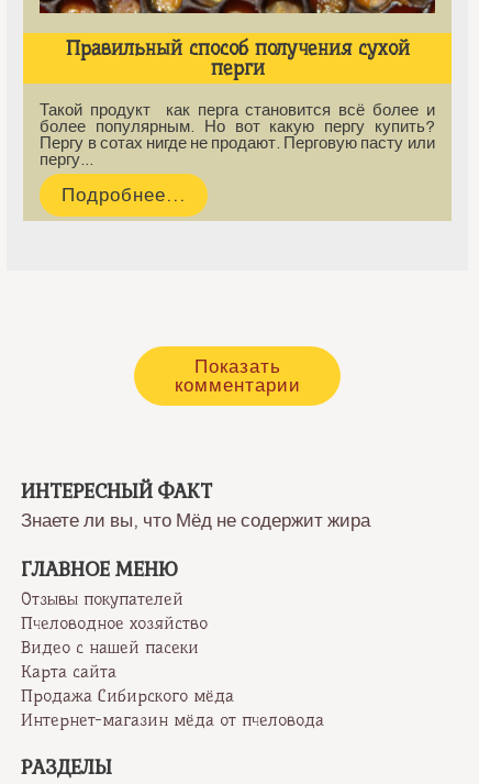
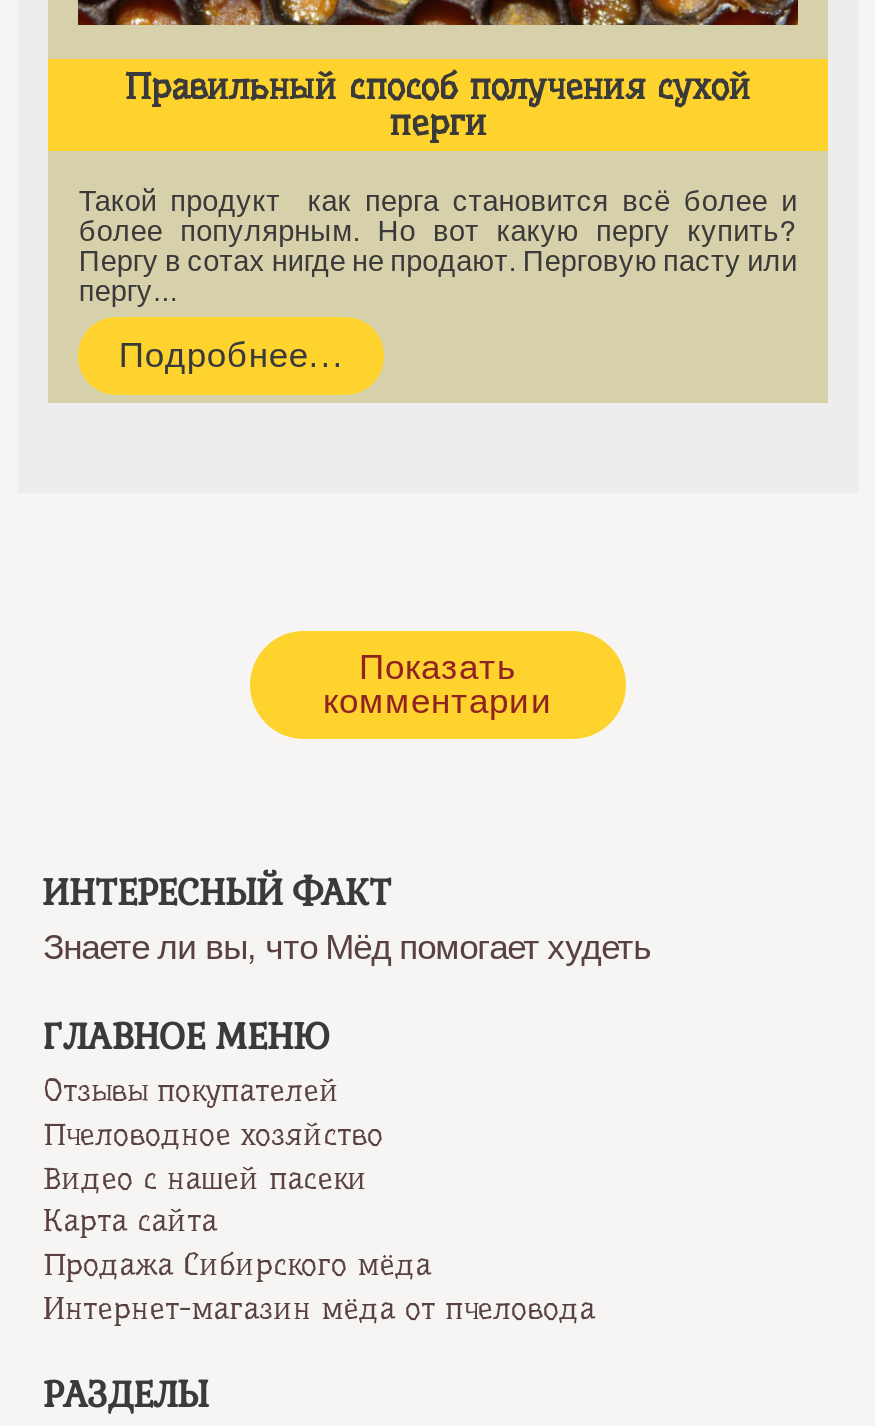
[21,511,370,532] Знаете ли вы, что Мёд не содержит жира -> [43,929,651,967] Знаете ли вы, что Мёд помогает худеть

